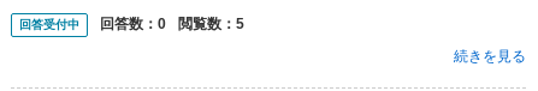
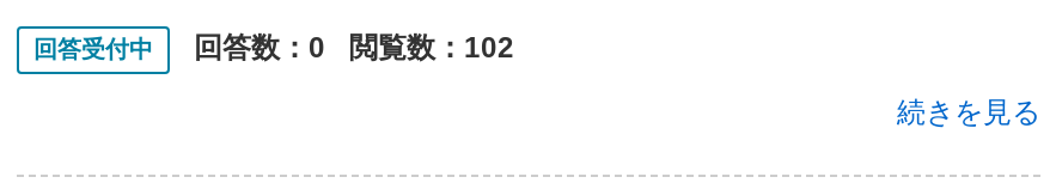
[19,16,244,32] 回答受付中 回答数：0 閲覧数：5 -> [33,31,514,65] 回答受付中 回答数：0 閲覧数：102

